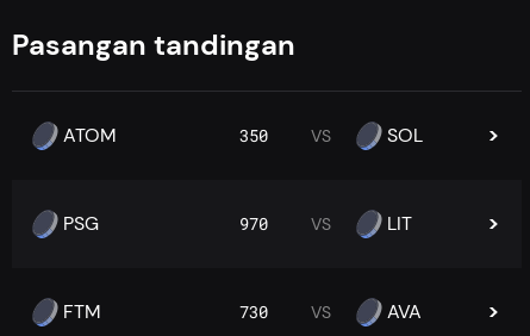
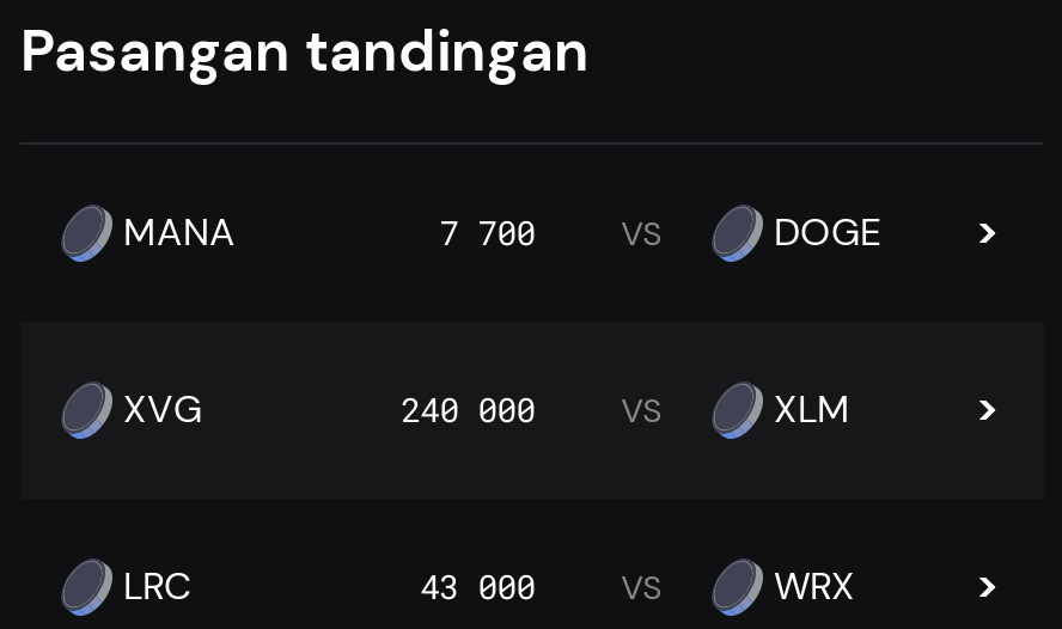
[63,123,287,148] ATOM | 350 -> [123,207,574,257] MANA | 7 700
[387,123,423,148] SOL -> [774,207,881,257] DOGE
[63,211,287,236] PSG | 970 -> [123,384,574,434] XVG | 240 000
[387,211,412,236] LIT -> [774,384,850,434] XLM
[63,299,287,324] FTM | 730 -> [123,561,574,611] LRC | 43 000
[387,299,422,324] AVA -> [774,561,855,611] WRX

